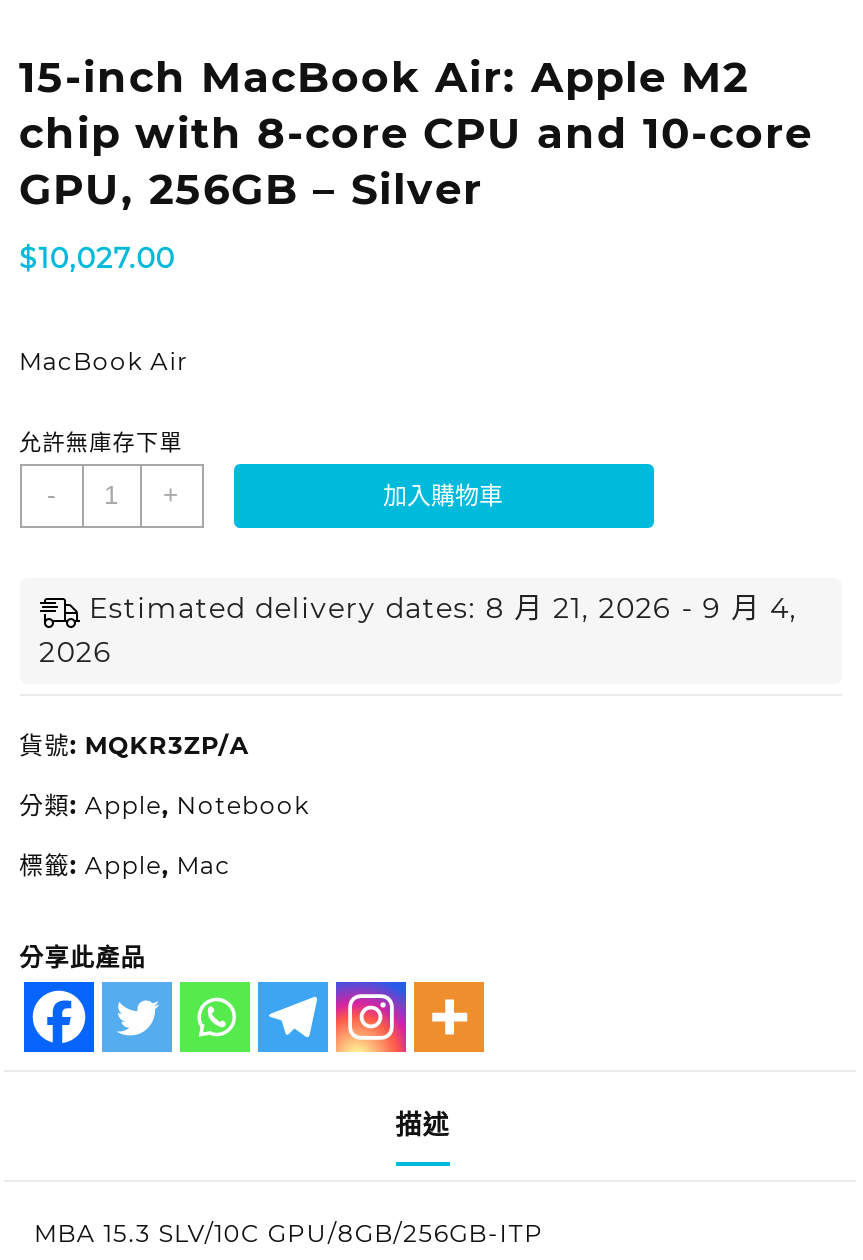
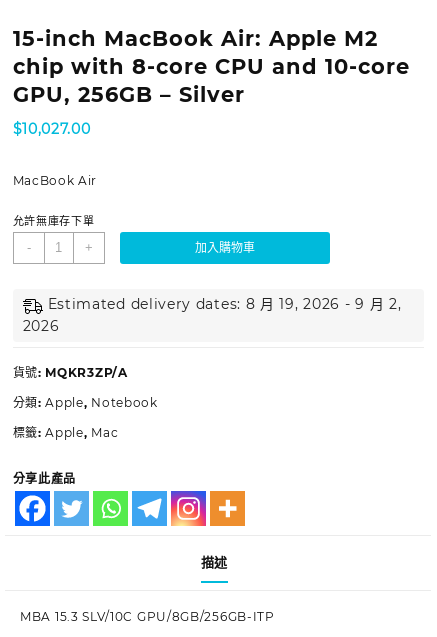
[89,591,797,627] Estimated delivery dates: 8 月 21, 2026 - 9 月 4, -> [47,295,401,313] Estimated delivery dates: 8 月 19, 2026 - 9 月 2,

